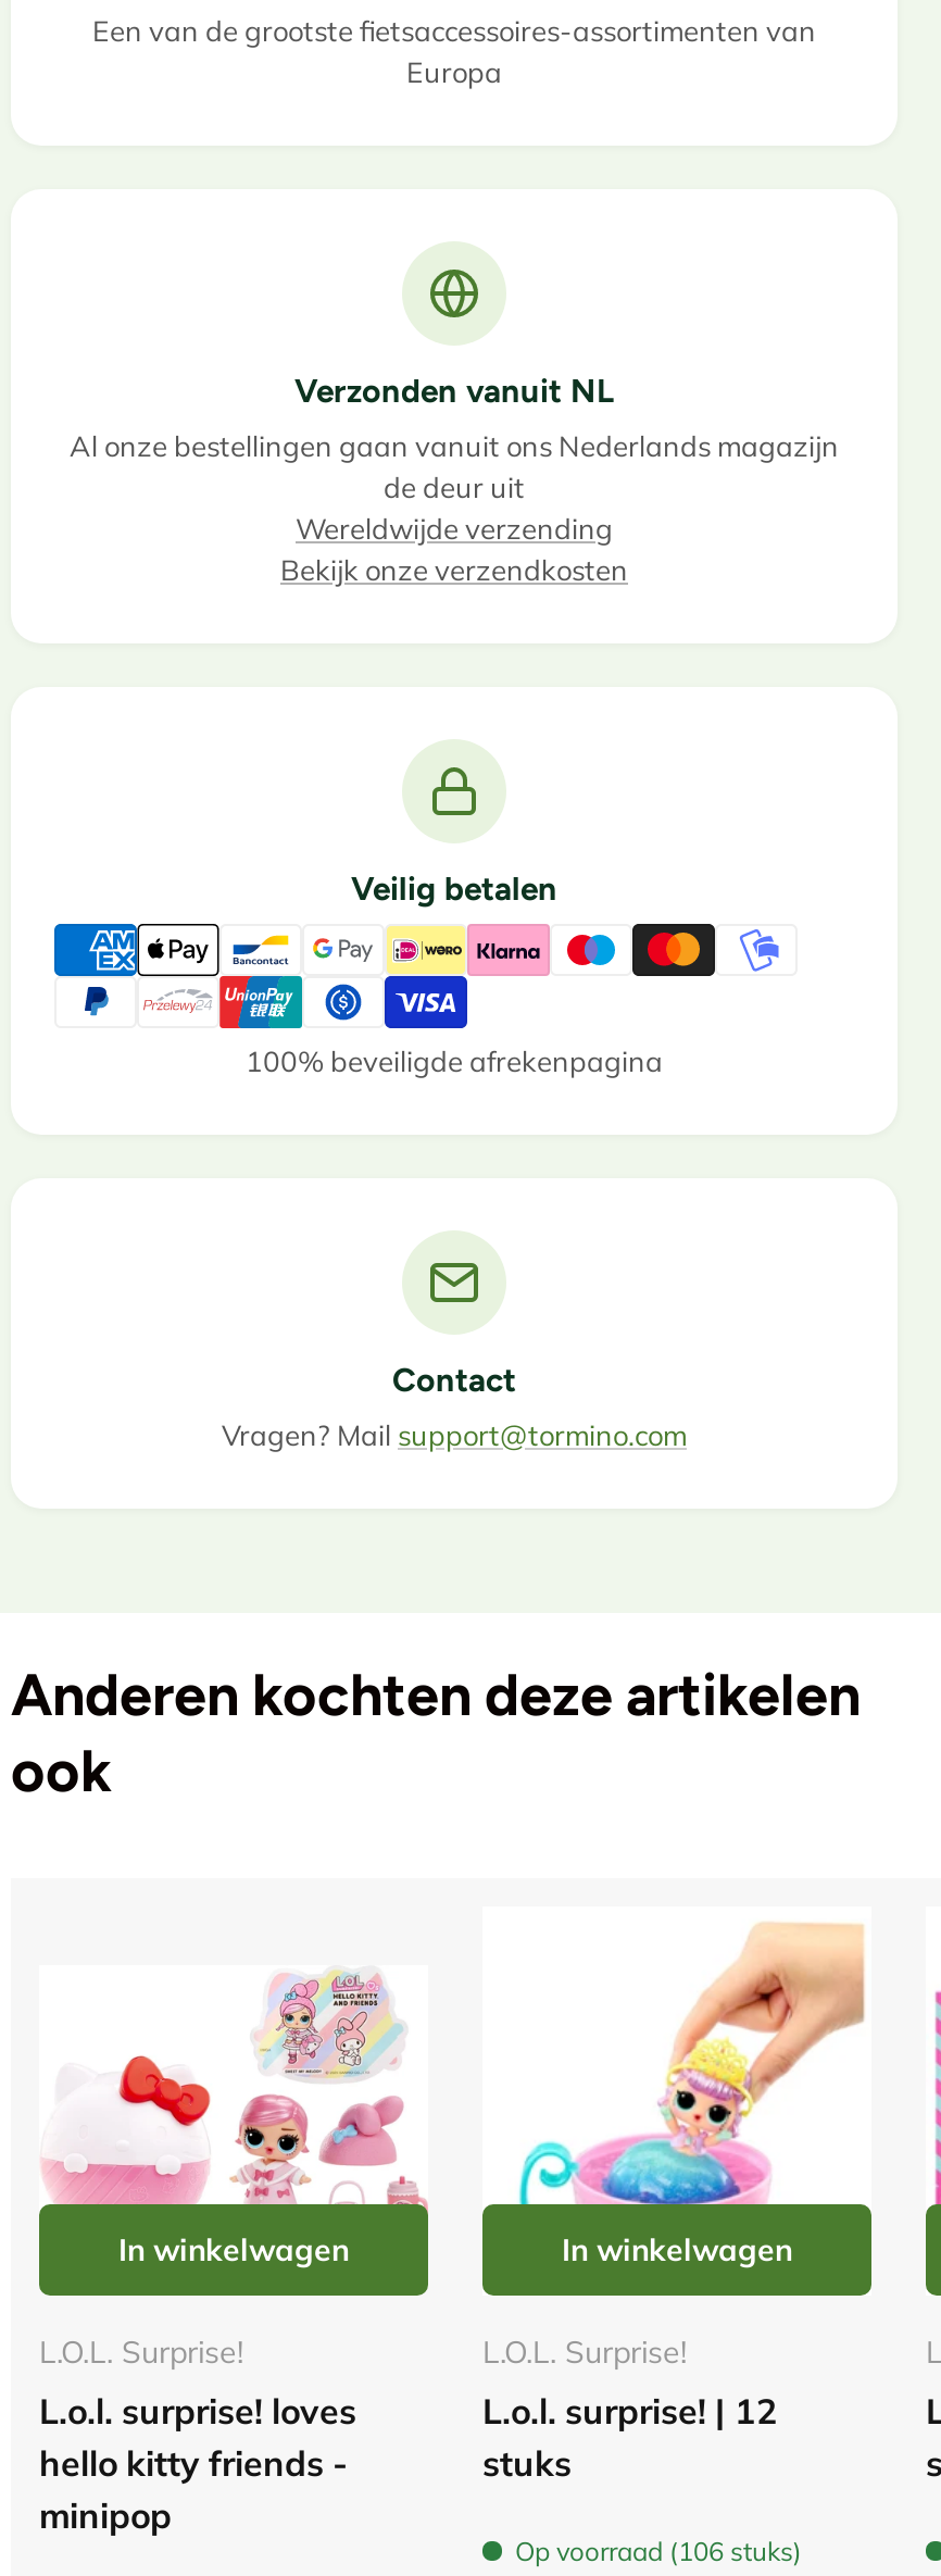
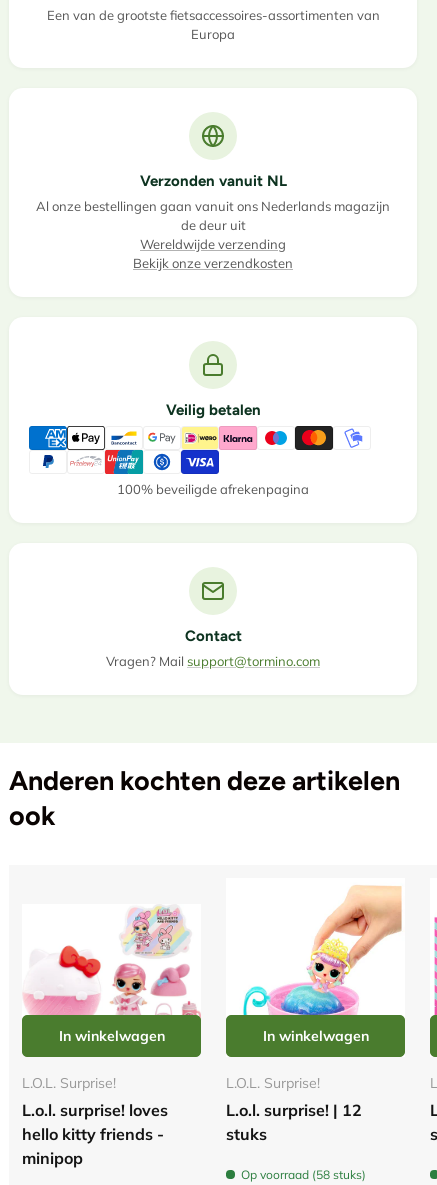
[515,2536,802,2569] Op voorraad (106 stuks) -> [241,1167,366,1182] Op voorraad (58 stuks)

